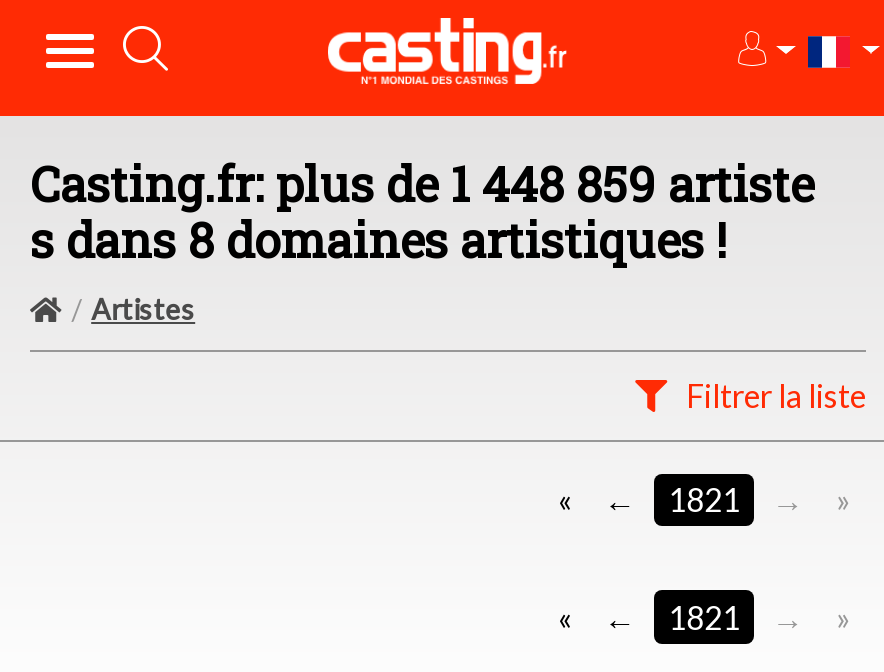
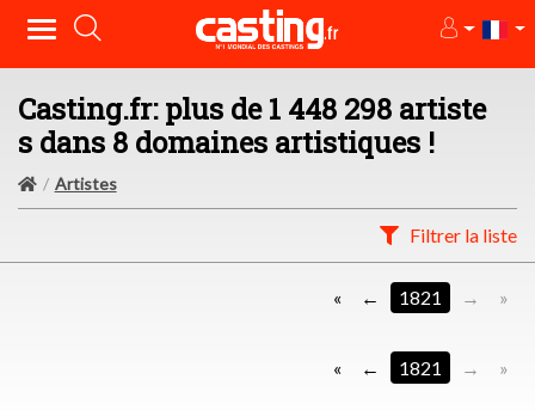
[30,152,814,216] Casting.fr: plus de 1 448 859 artiste -> [18,90,486,128] Casting.fr: plus de 1 448 298 artiste

